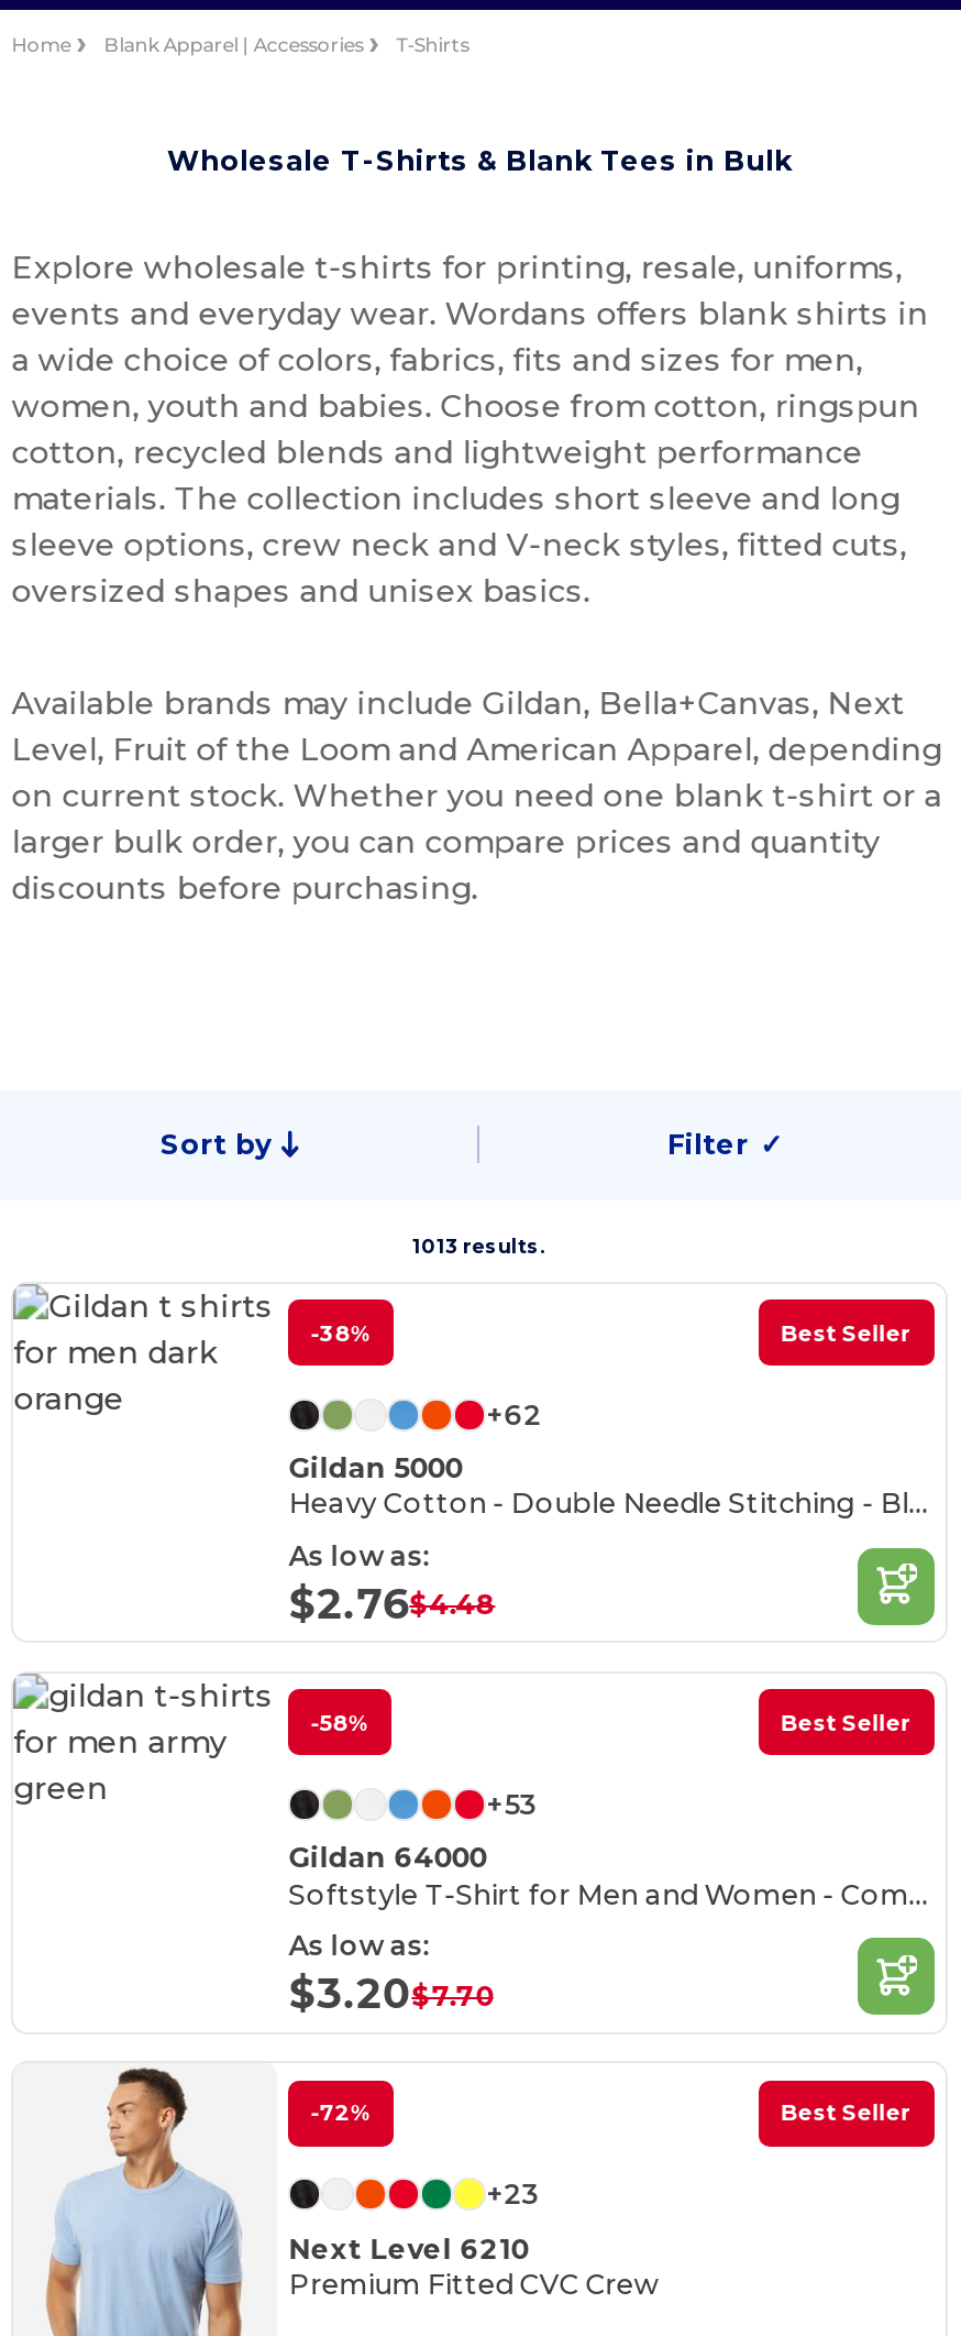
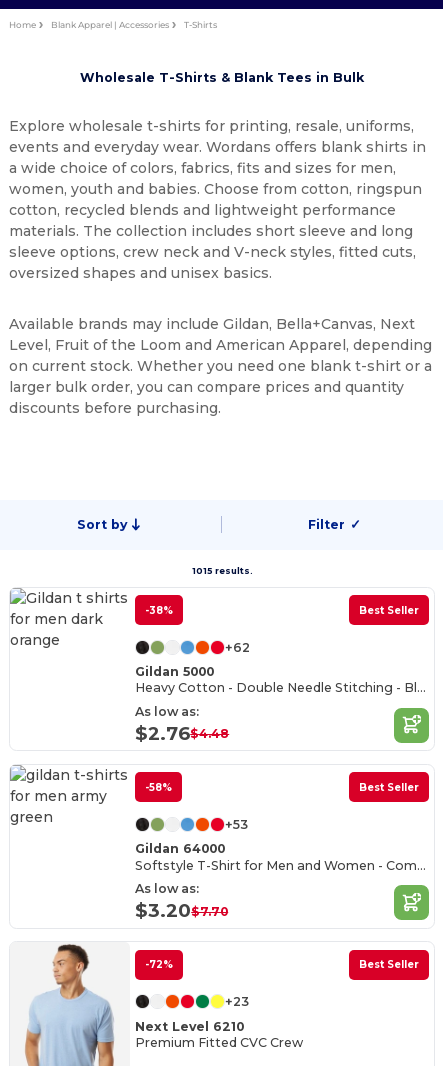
[412,1235,546,1257] 1013 results. -> [191,565,252,575] 1015 results.

